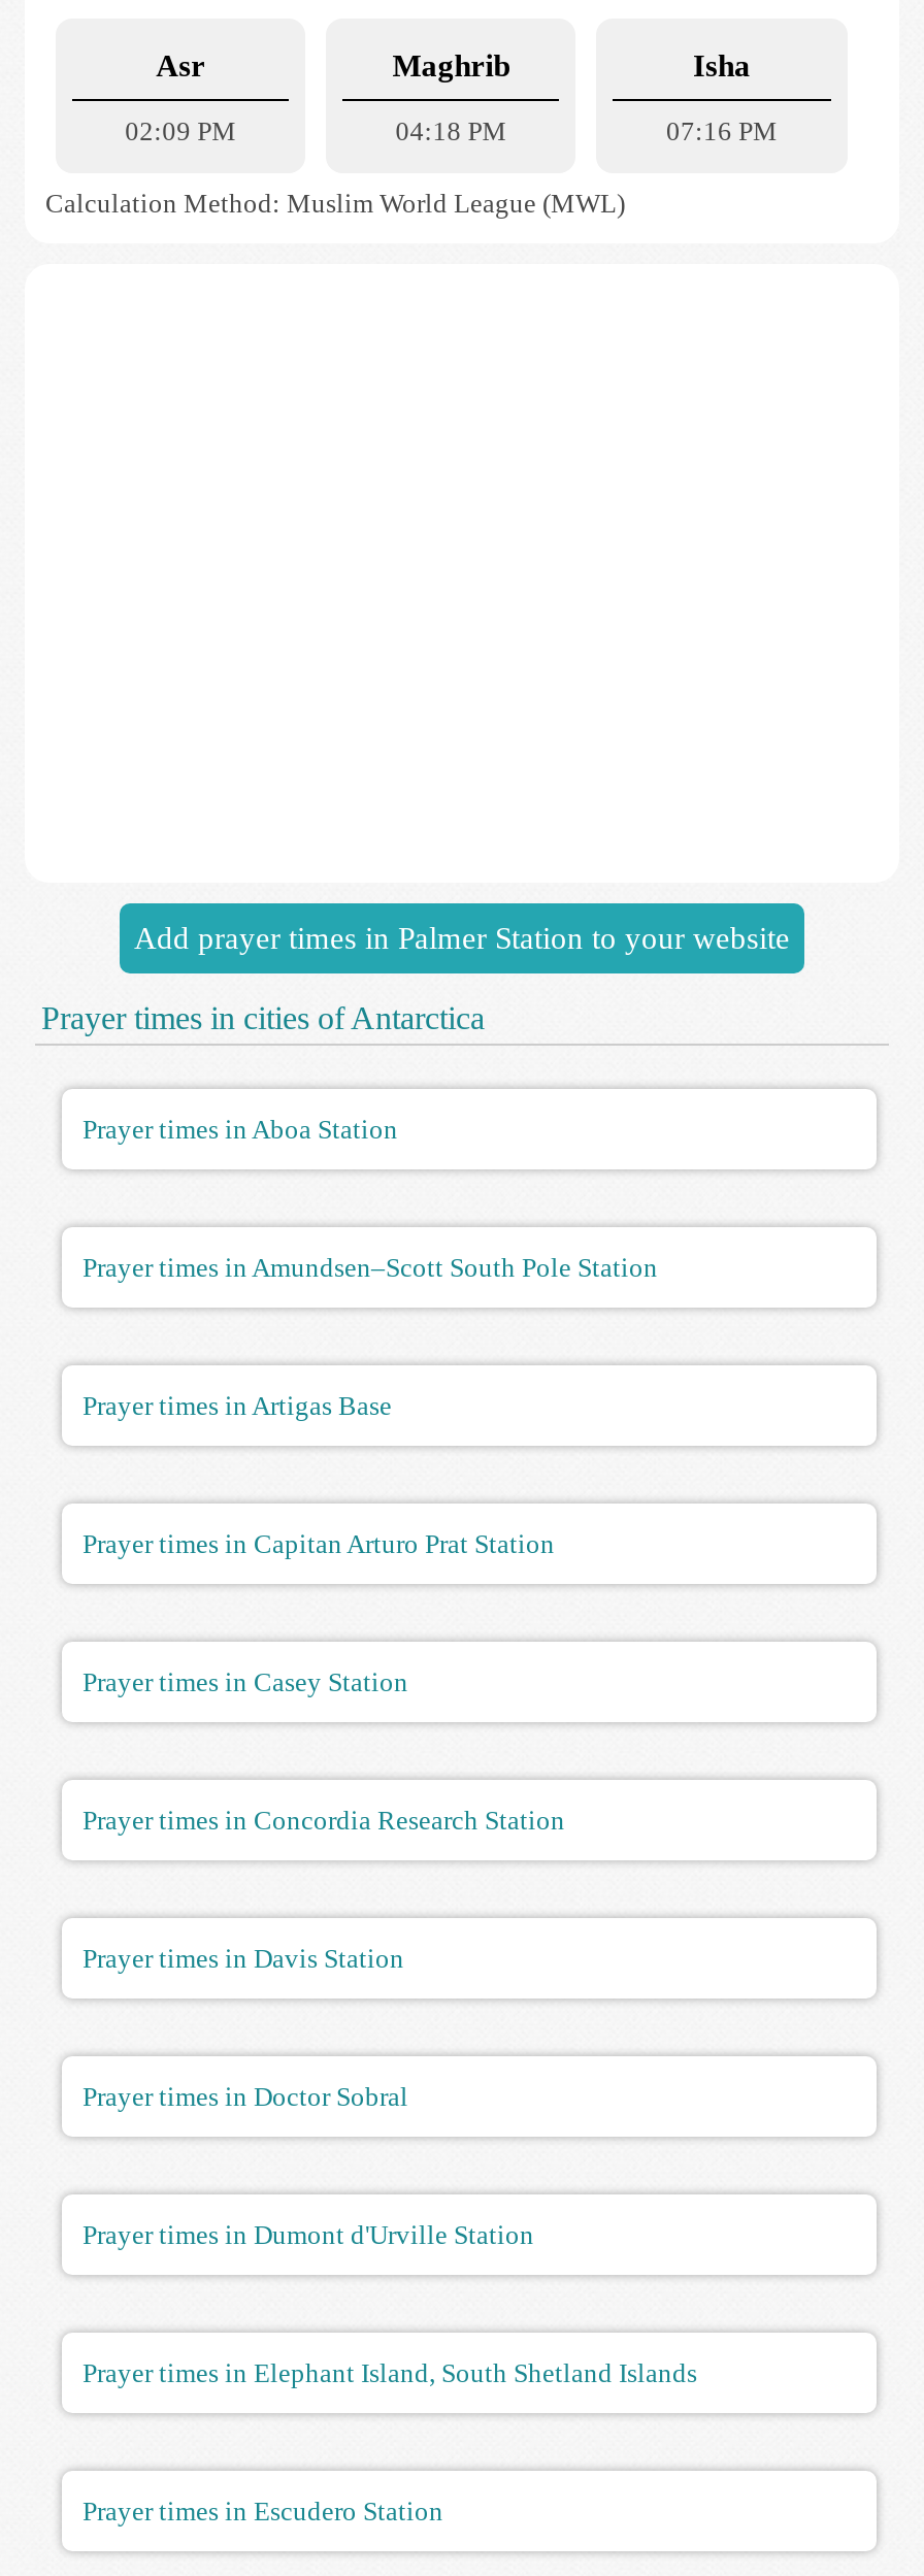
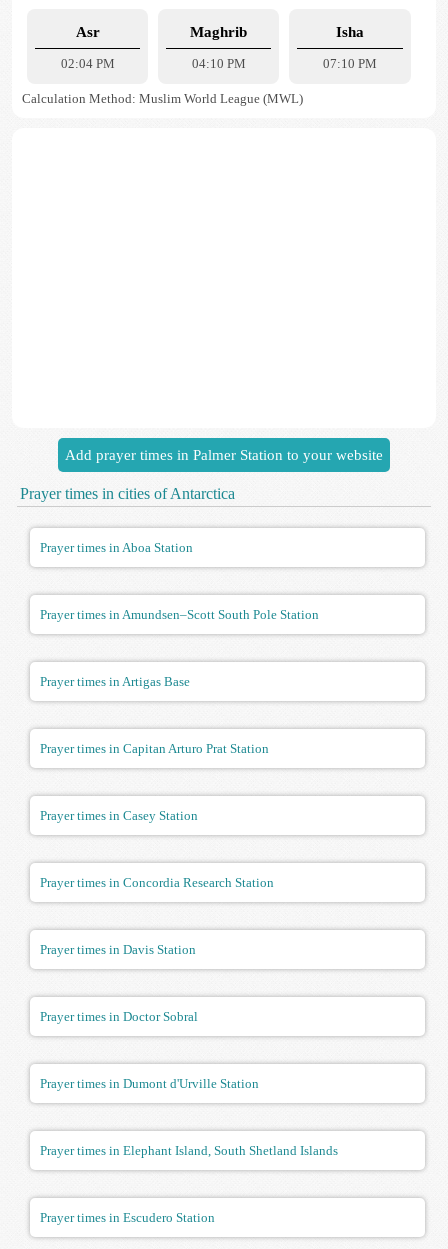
[125,115,236,146] 02:09 PM -> [61,56,115,71] 02:04 PM
[396,115,507,146] 04:18 PM -> [192,56,246,71] 04:10 PM
[666,115,778,146] 07:16 PM -> [323,56,377,71] 07:10 PM

